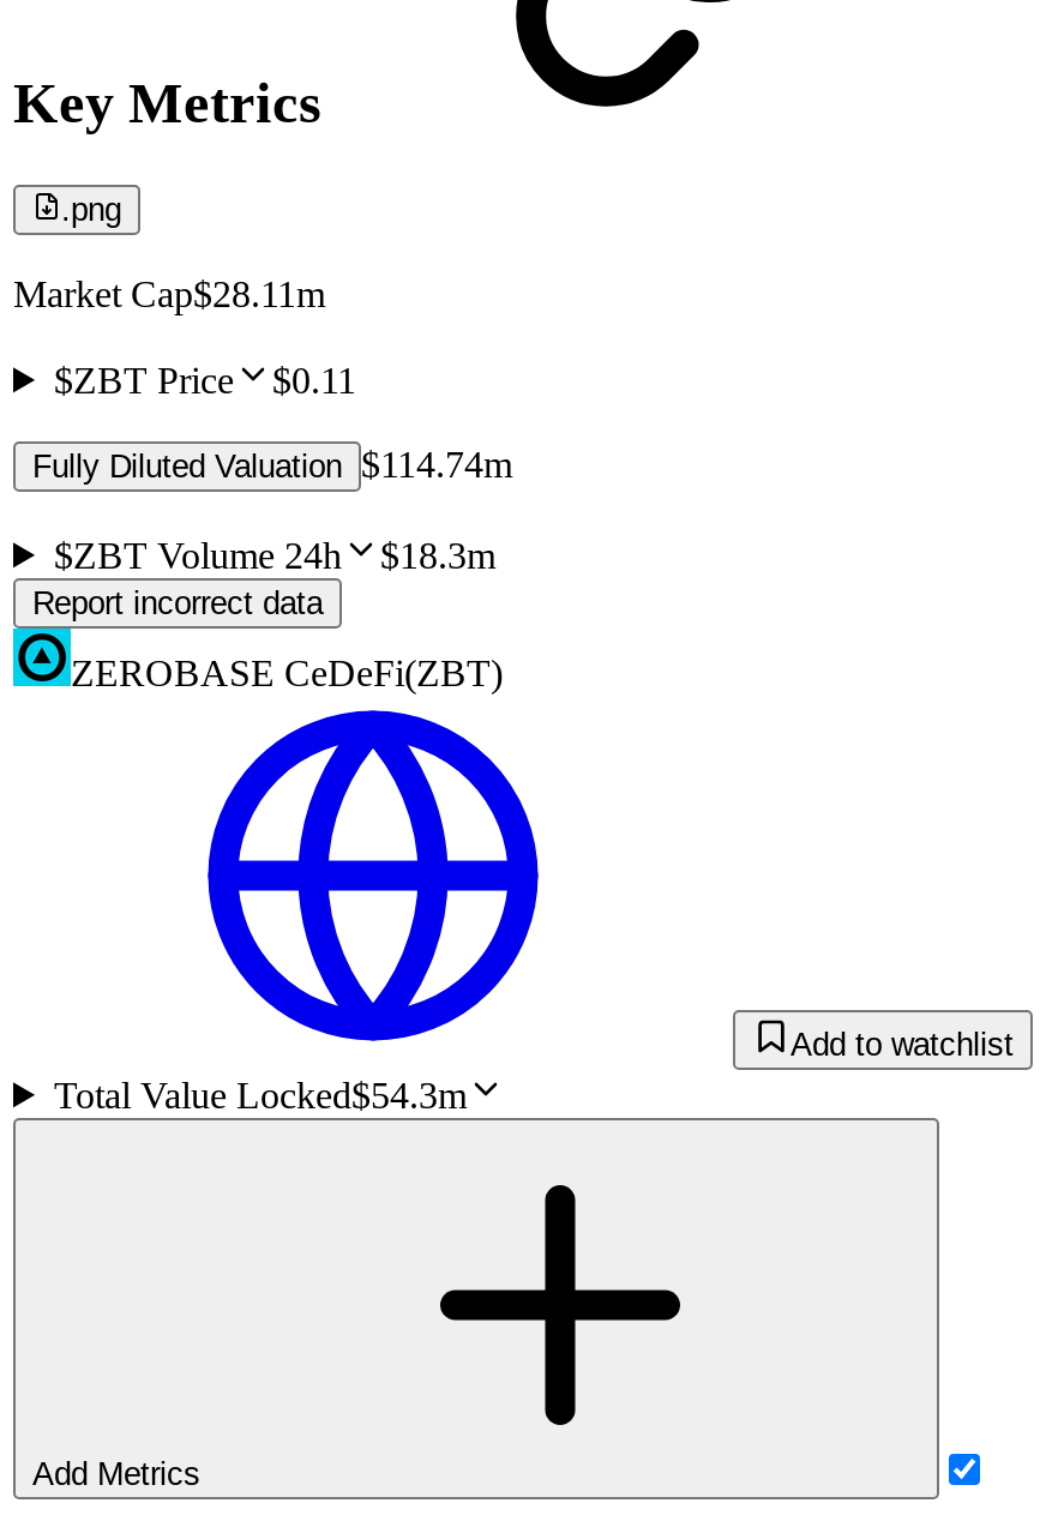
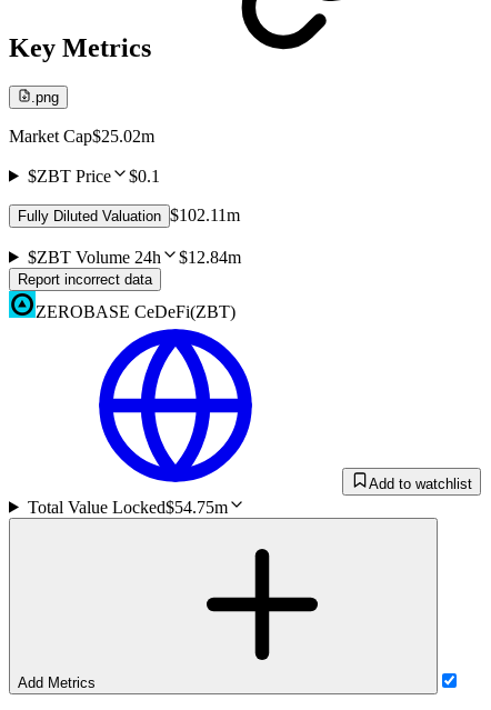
[13,273,325,314] Market Cap$28.11m -> [9,126,154,145] Market Cap$25.02m
[54,359,356,400] $ZBT Price $0.11 -> [28,166,160,185] $ZBT Price $0.1
[32,443,512,484] Fully Diluted Valuation $114.74m -> [18,205,240,224] Fully Diluted Valuation $102.11m
[54,534,495,575] $ZBT Volume 24h $18.3m -> [28,247,241,266] $ZBT Volume 24h $12.84m
[54,1074,466,1115] Total Value Locked$54.3m -> [28,497,228,516] Total Value Locked$54.75m

